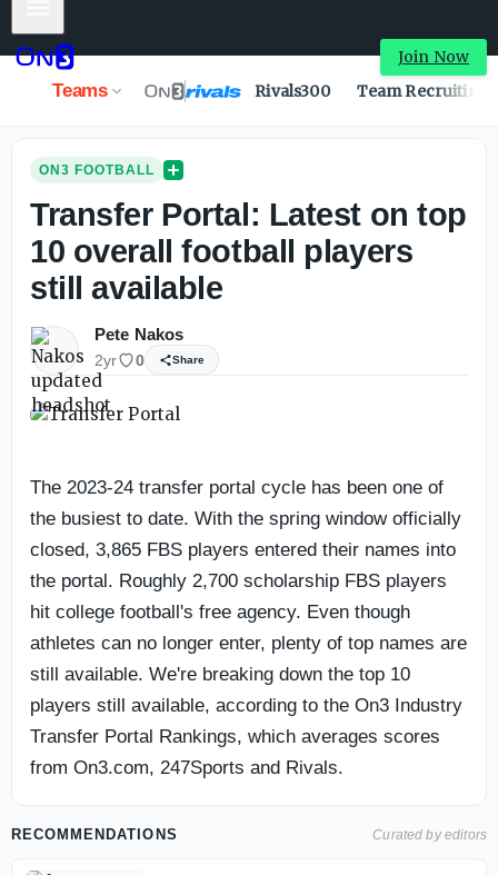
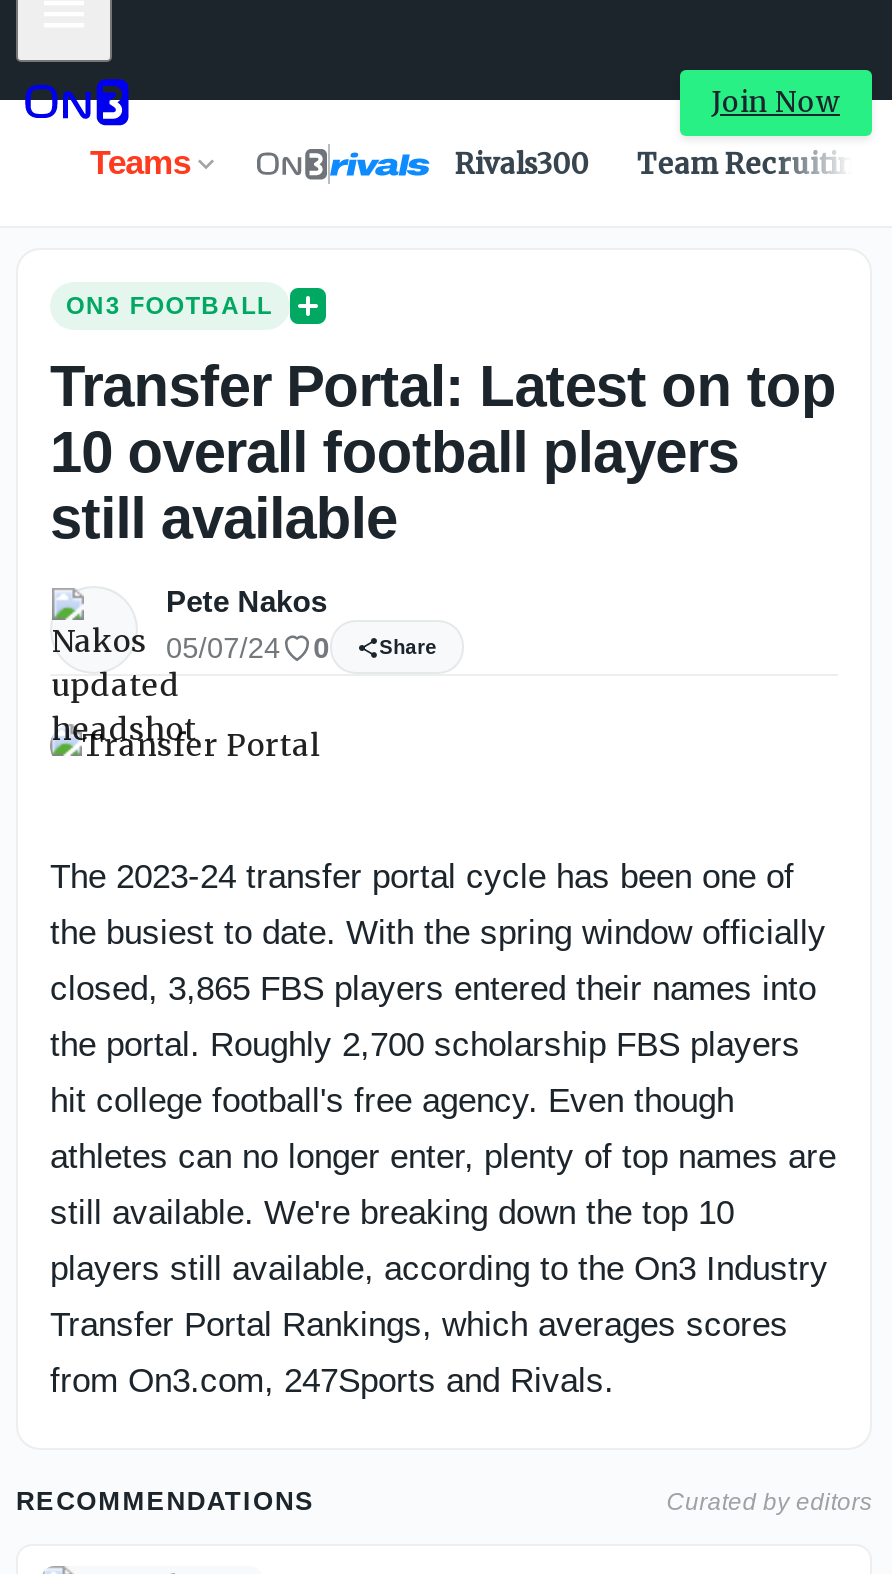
[94,351,144,369] 2yr 0 -> [166,631,329,663] 05/07/24 0

